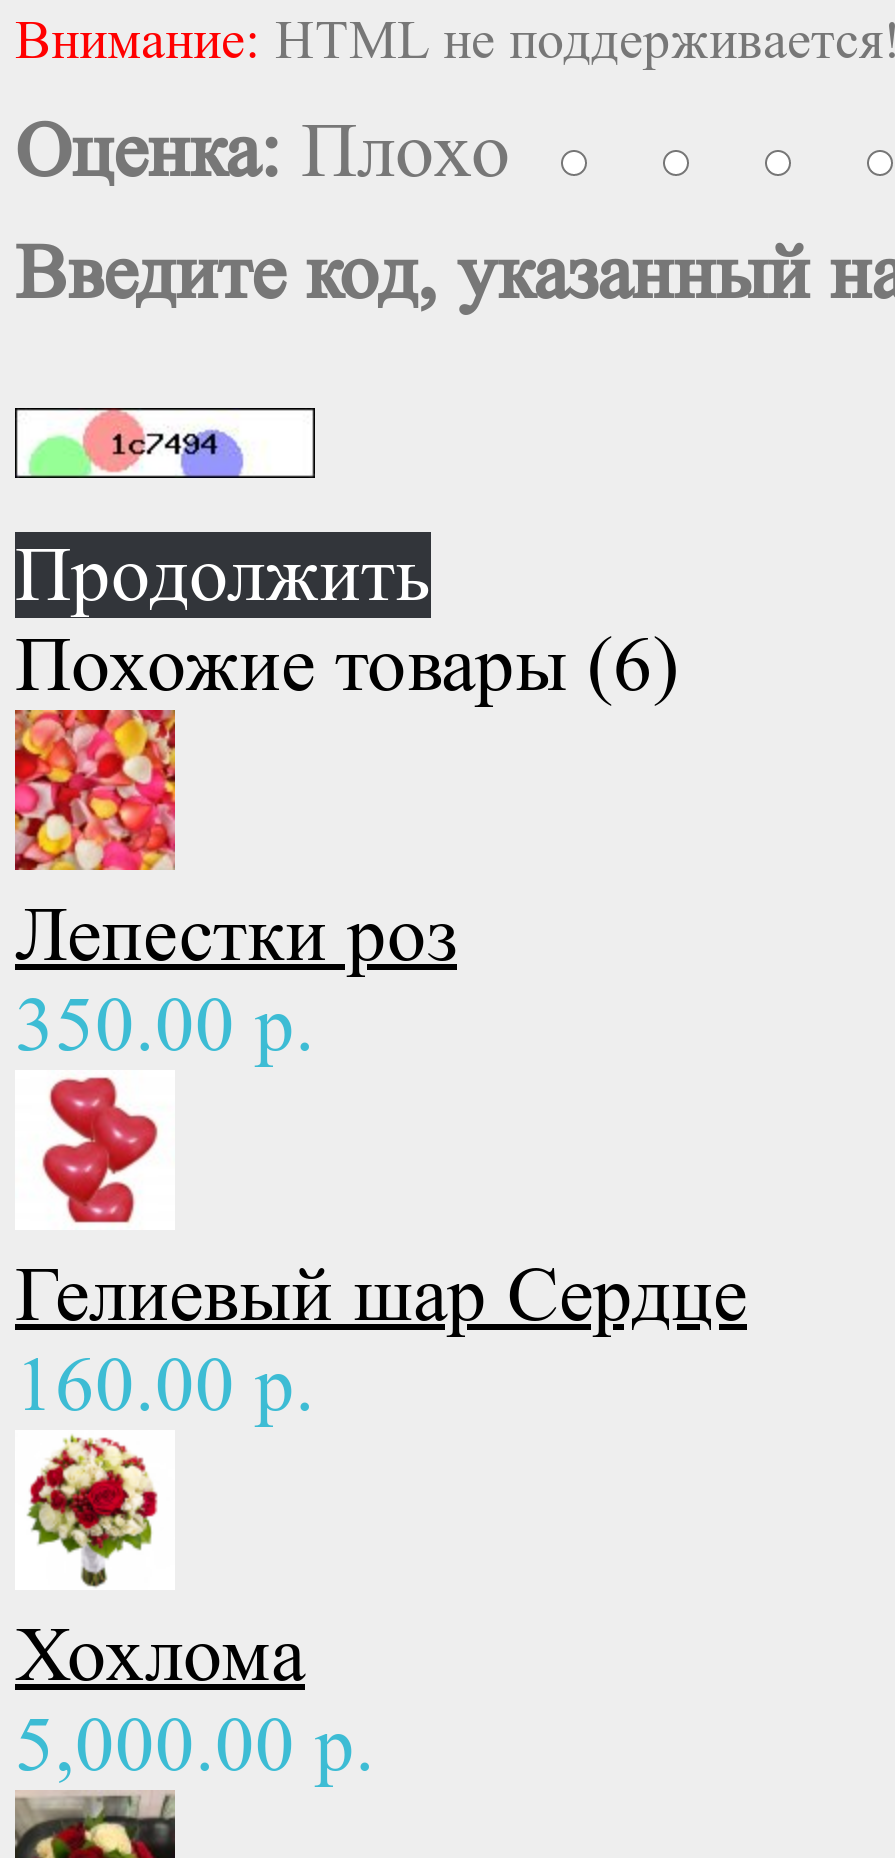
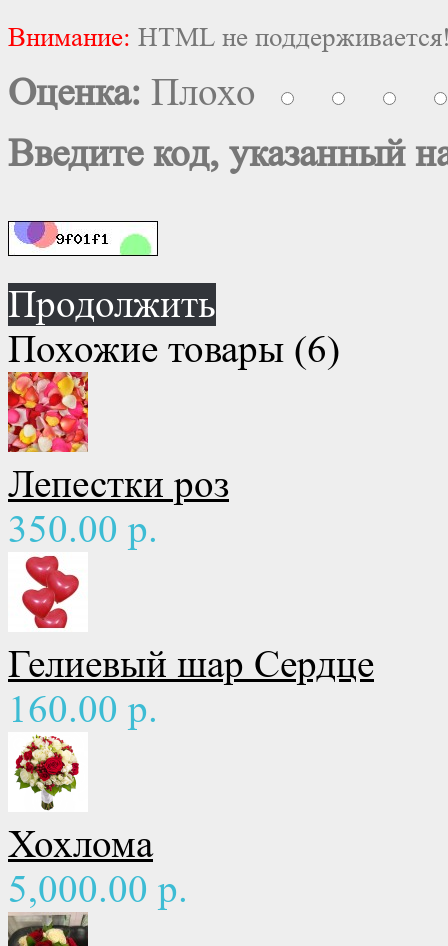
[27,408,301,478] [image] -> [13,221,152,256] [image]

